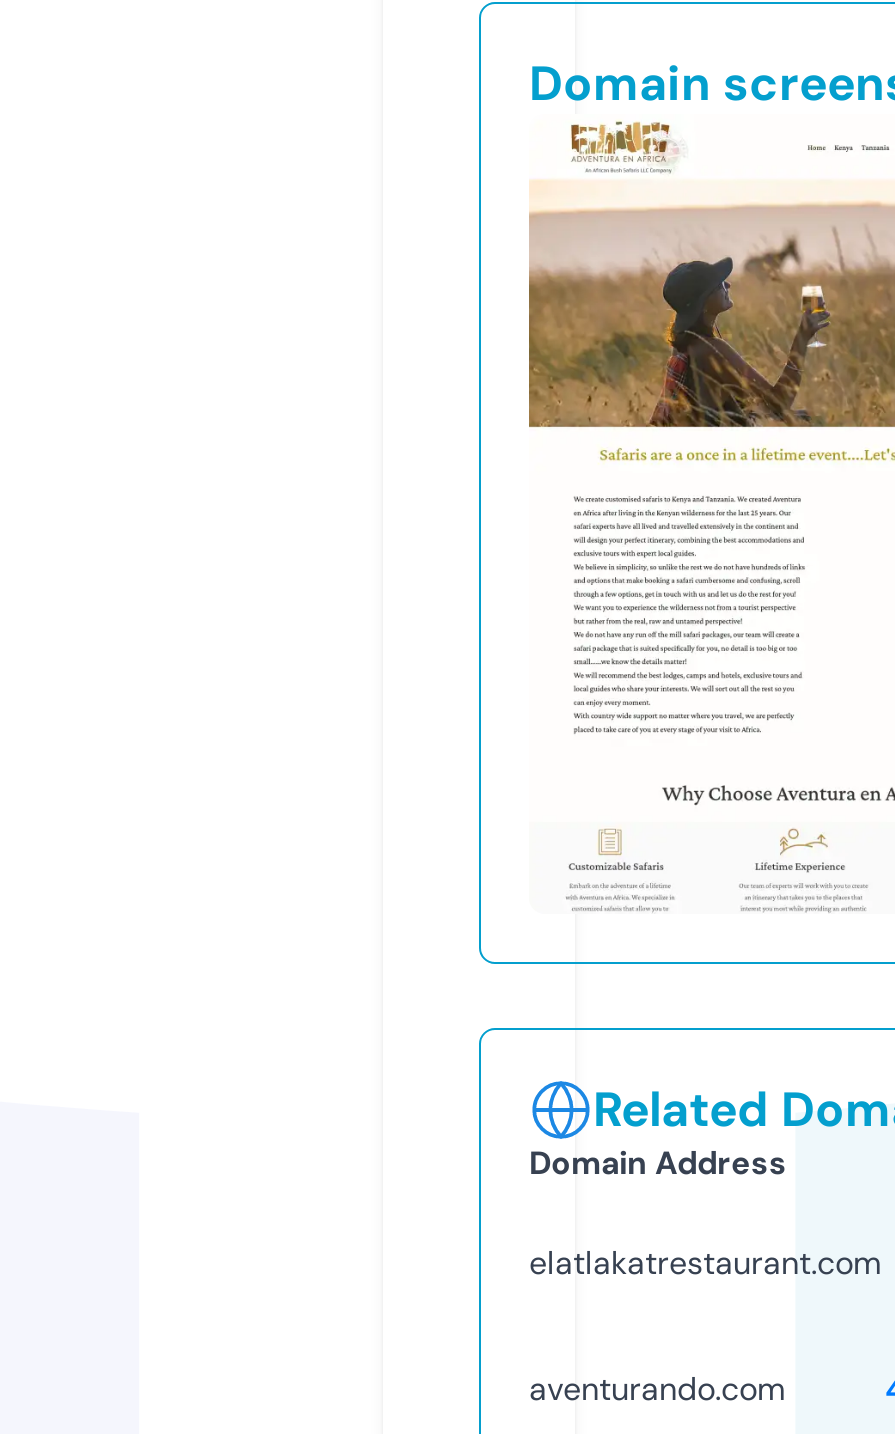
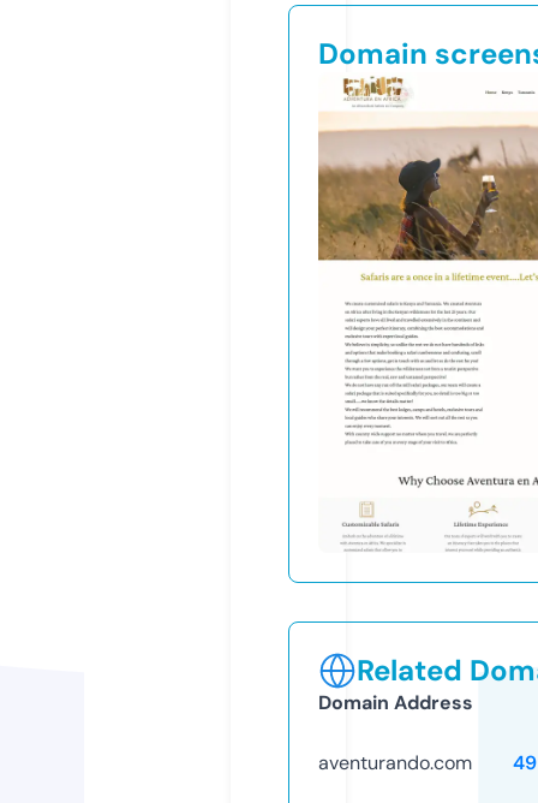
[529,1242,881,1284] elatlakatrestaurant.com -> none

